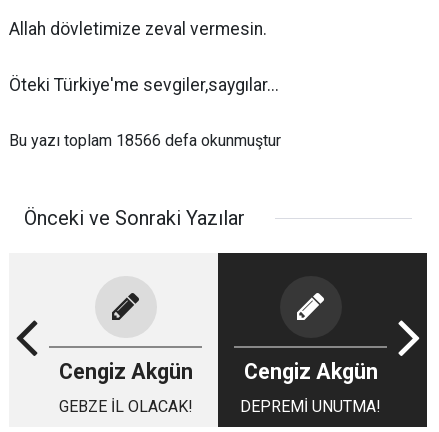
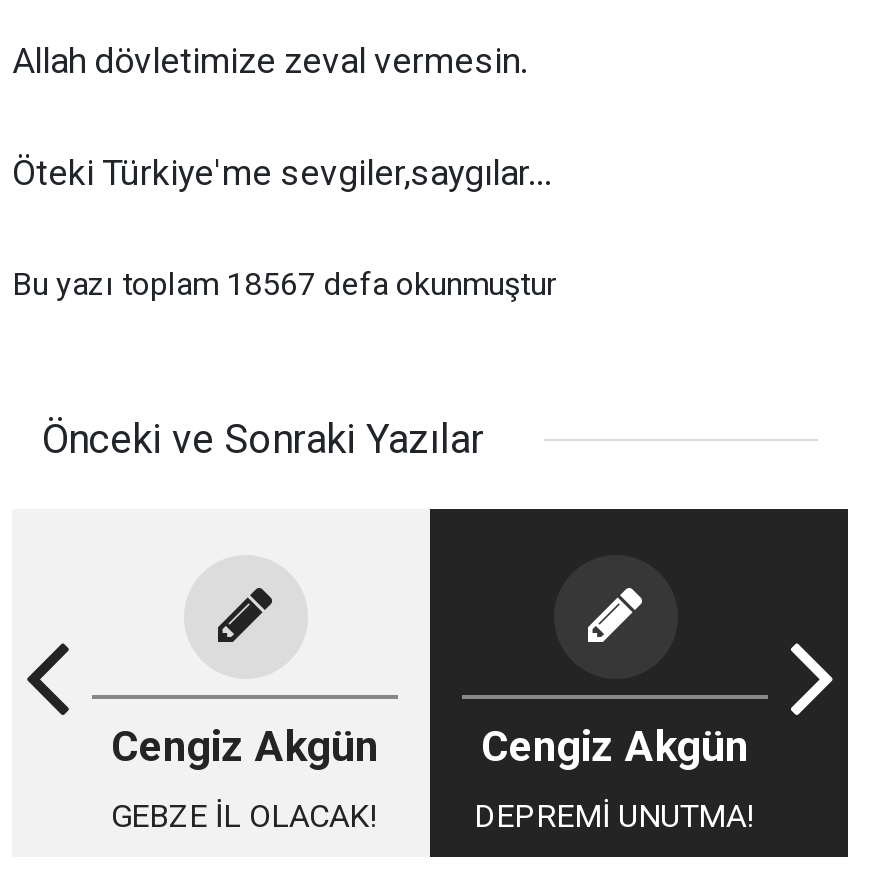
[9,131,281,150] Bu yazı toplam 18566 defa okunmuştur -> [12,265,556,303] Bu yazı toplam 18567 defa okunmuştur

